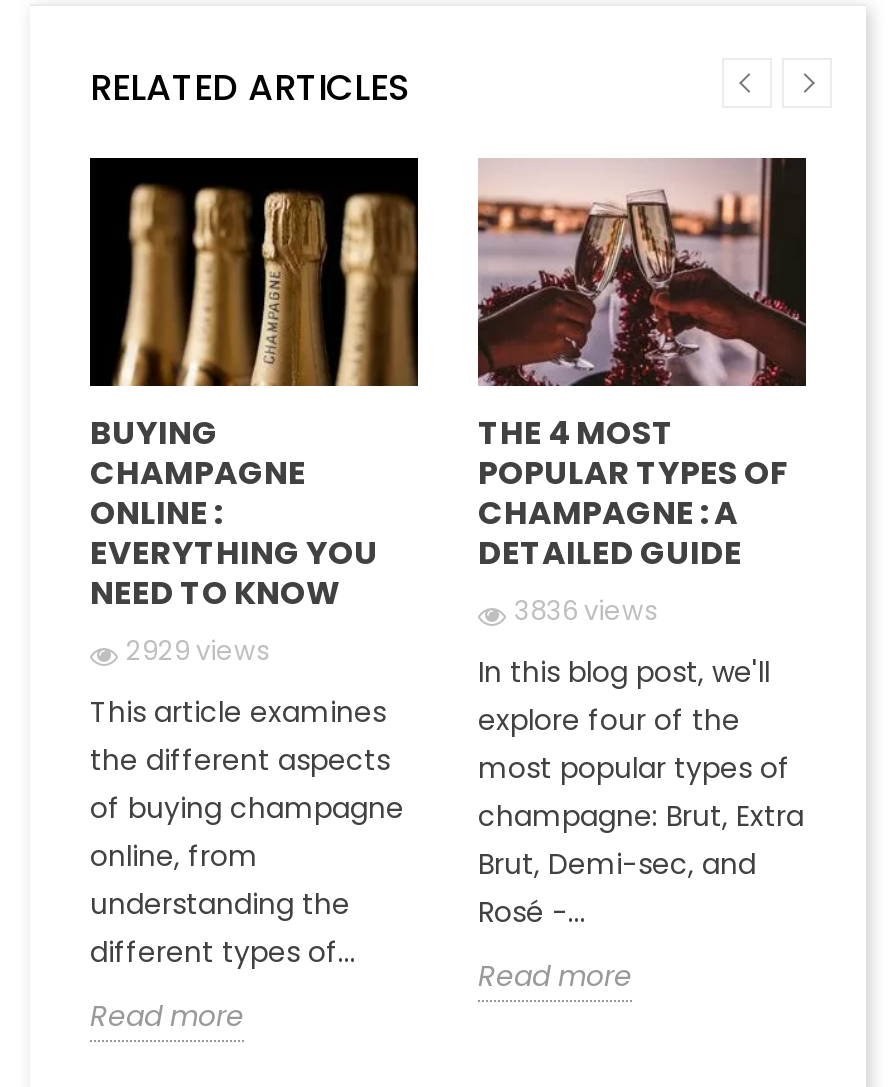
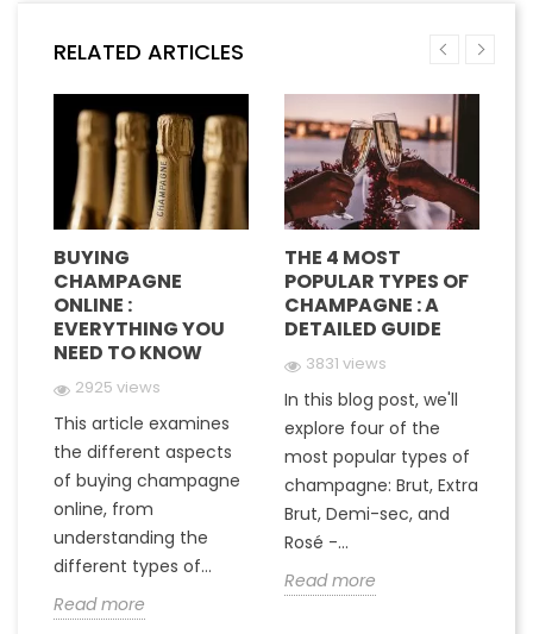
[514,591,658,629] 3836 views -> [306,352,387,374] 3831 views
[126,631,270,669] 2929 views -> [75,375,161,398] 2925 views

